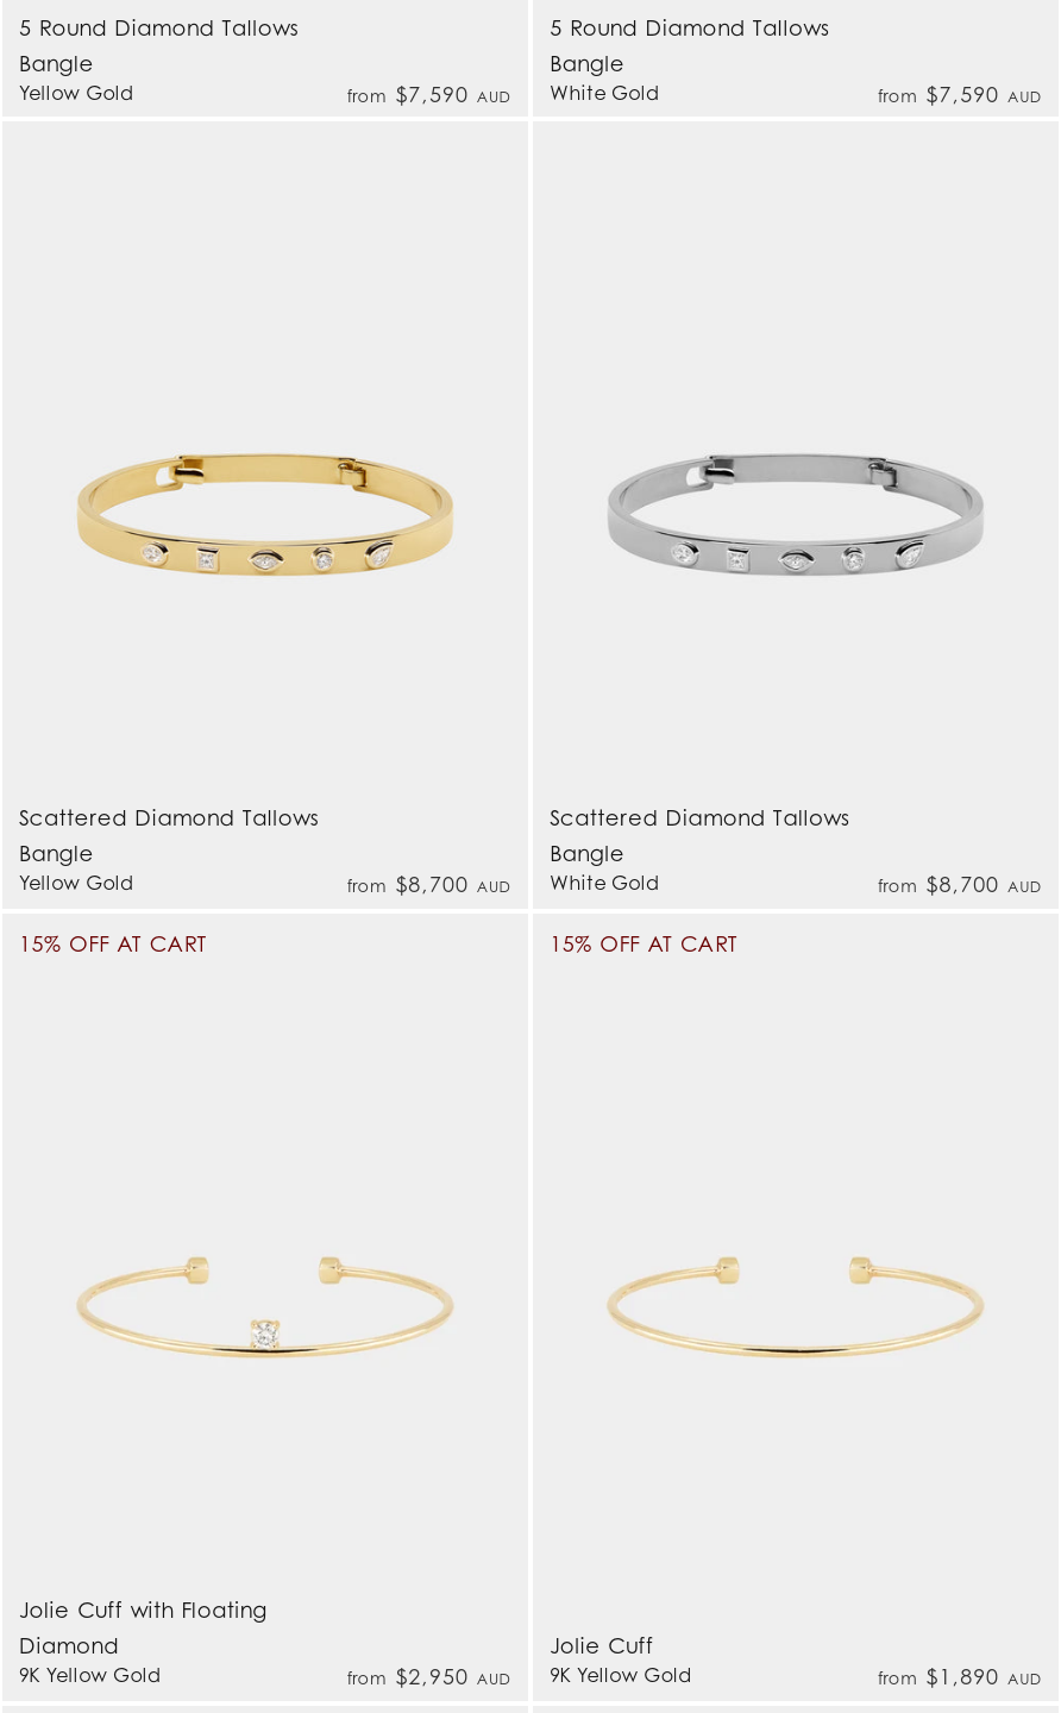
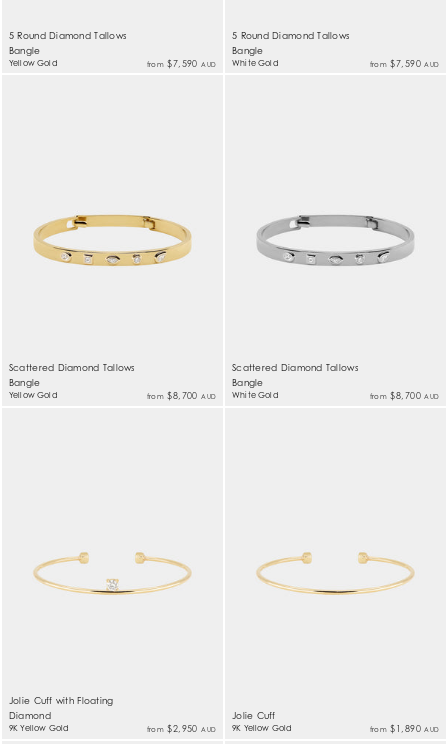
[19,931,207,957] 15% OFF AT CART -> none
[550,931,738,957] 15% OFF AT CART -> none

